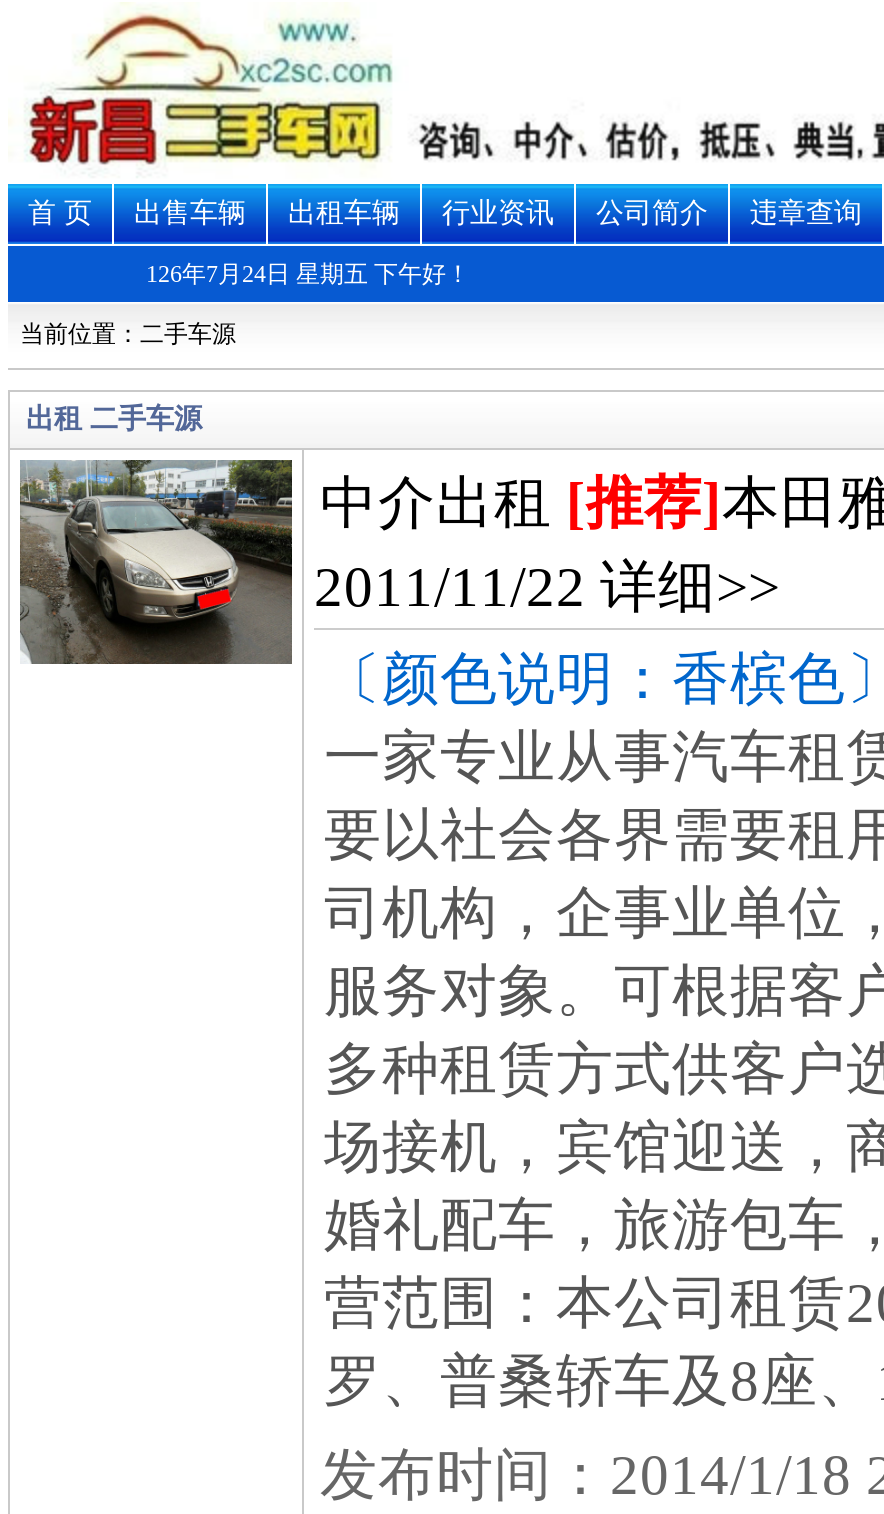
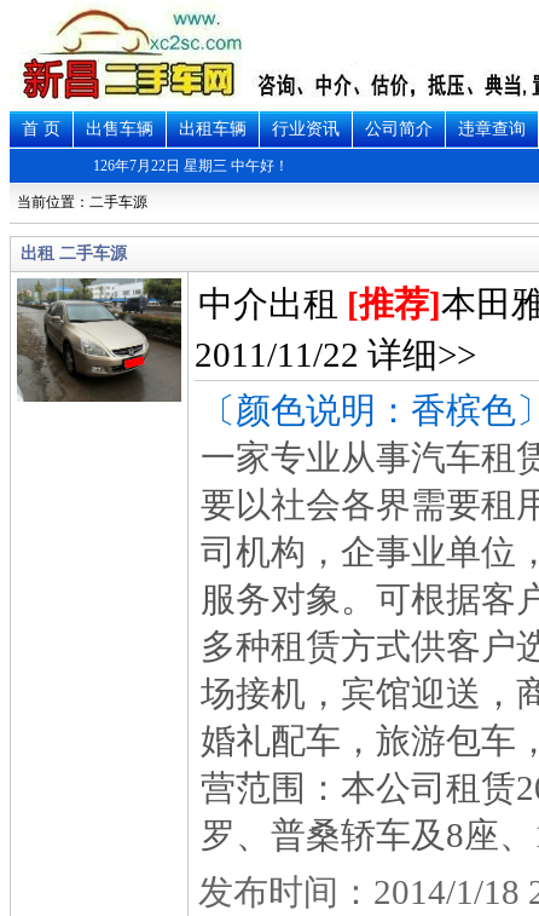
[146,260,470,288] 126年7月24日 星期五 下午好！ -> [93,157,289,174] 126年7月22日 星期三 中午好！

